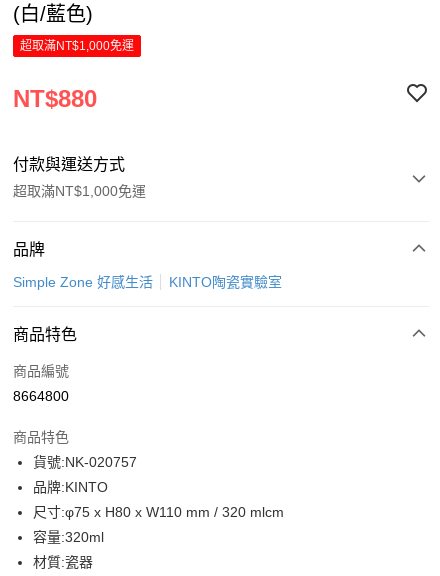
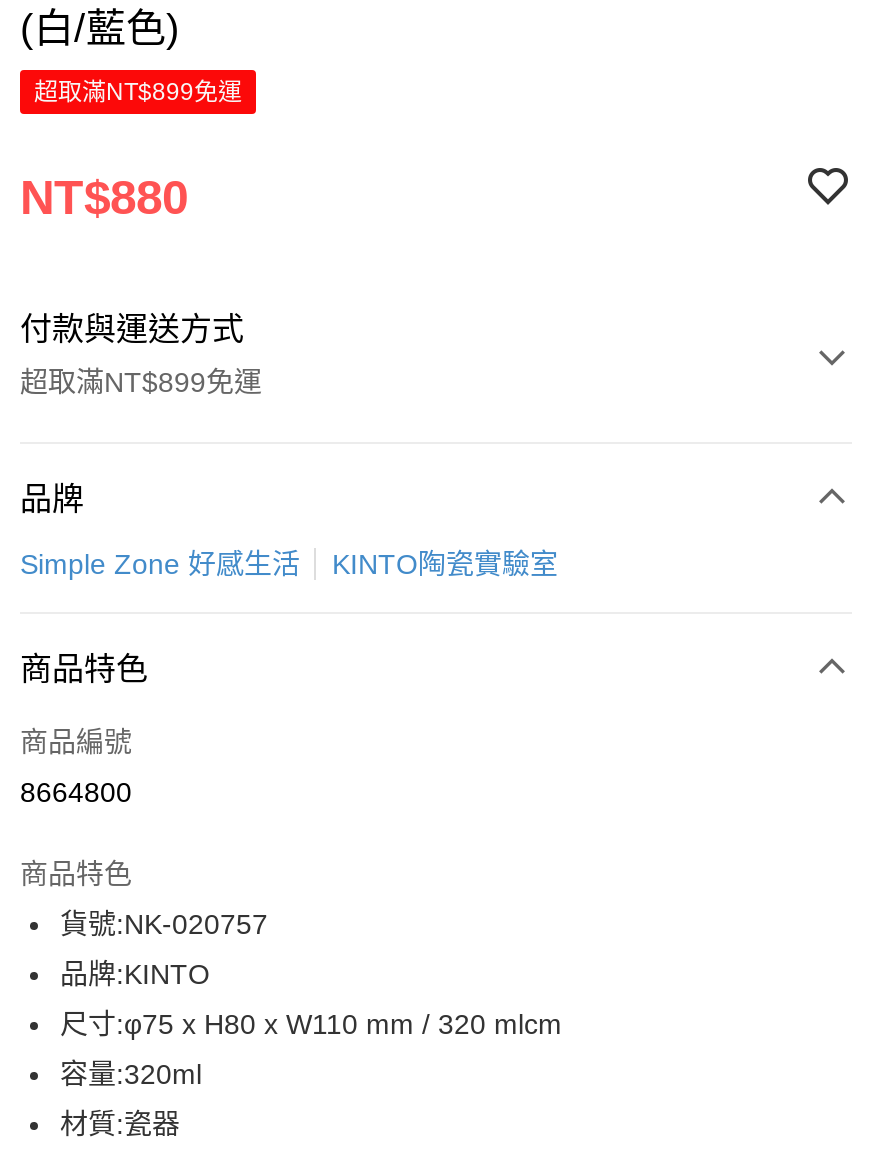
[20,39,134,53] 超取滿NT$1,000免運 -> [34,78,242,106] 超取滿NT$899免運
[13,183,146,199] 超取滿NT$1,000免運 -> [20,366,262,398] 超取滿NT$899免運

